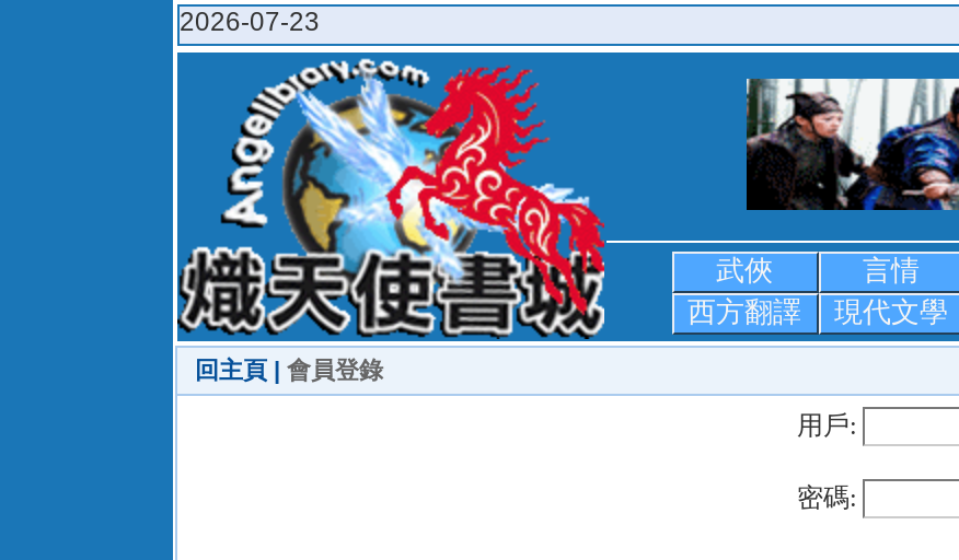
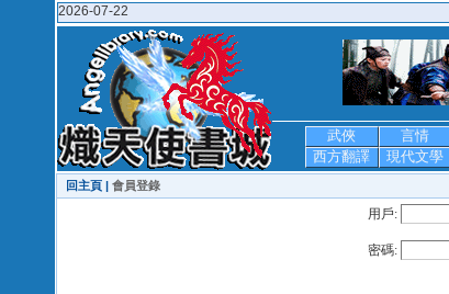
[180,7,320,37] 2026-07-23 -> [58,3,128,19] 2026-07-22

